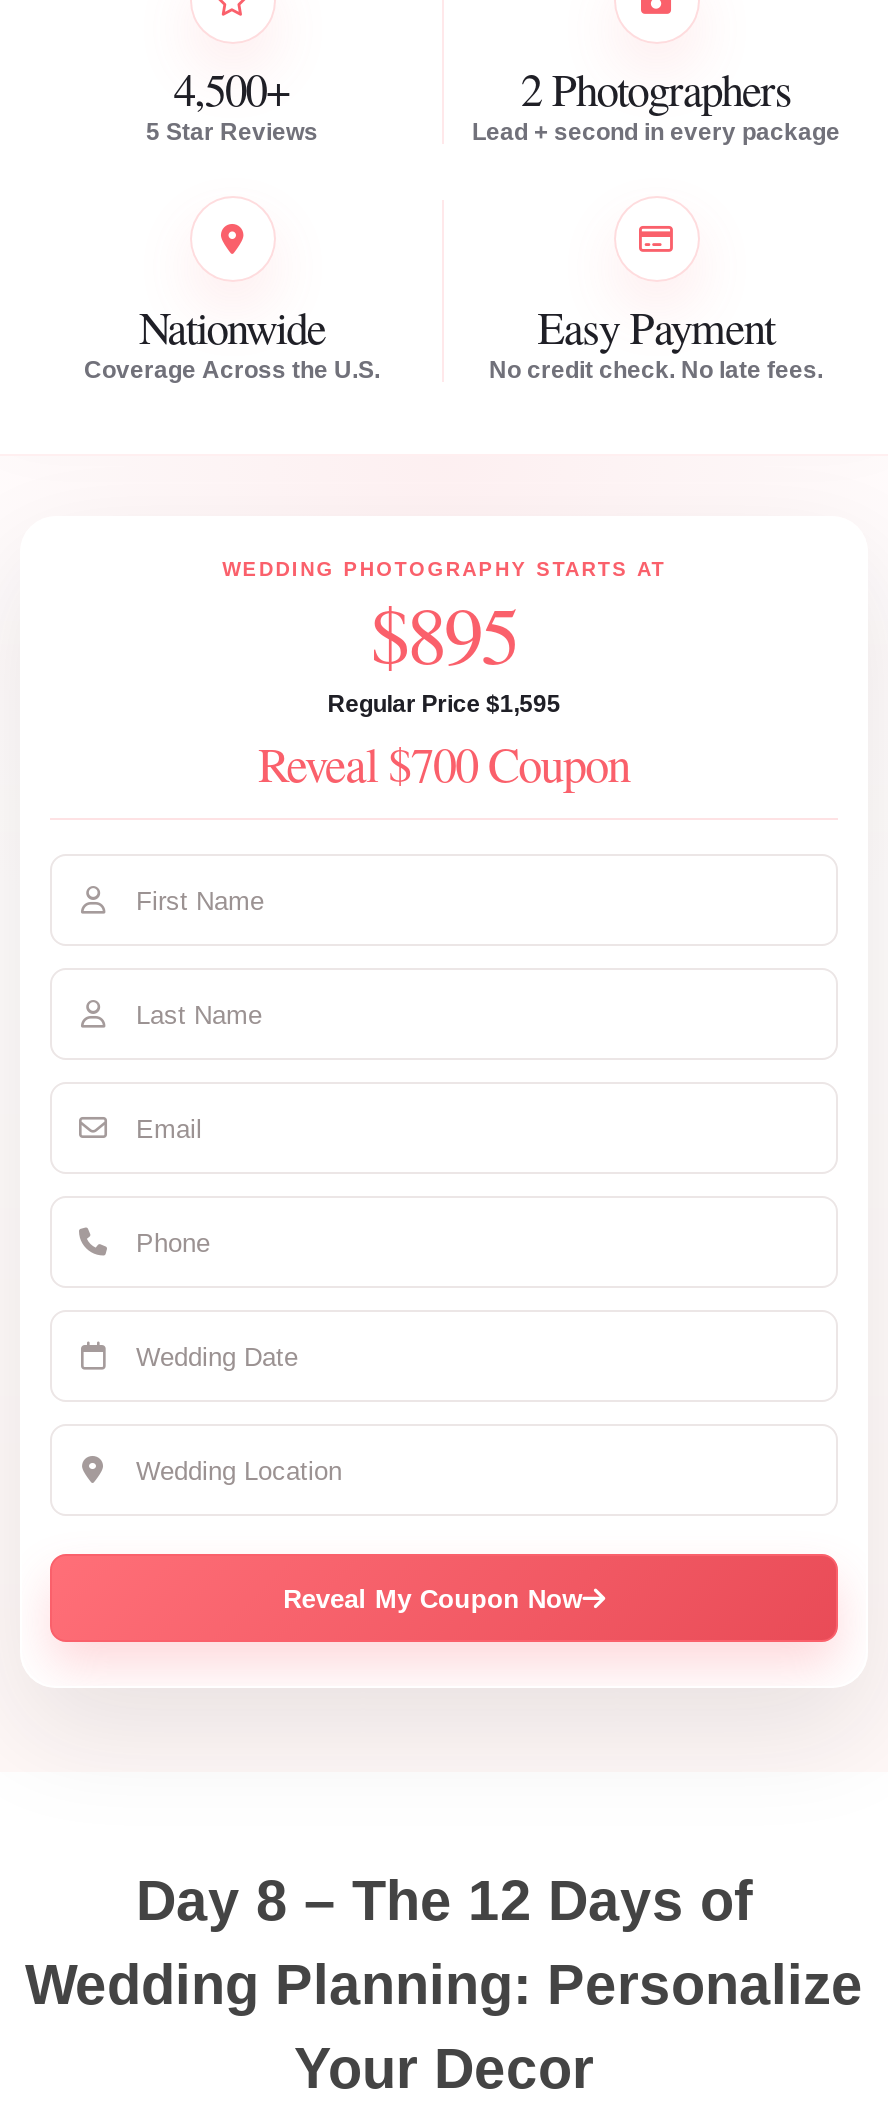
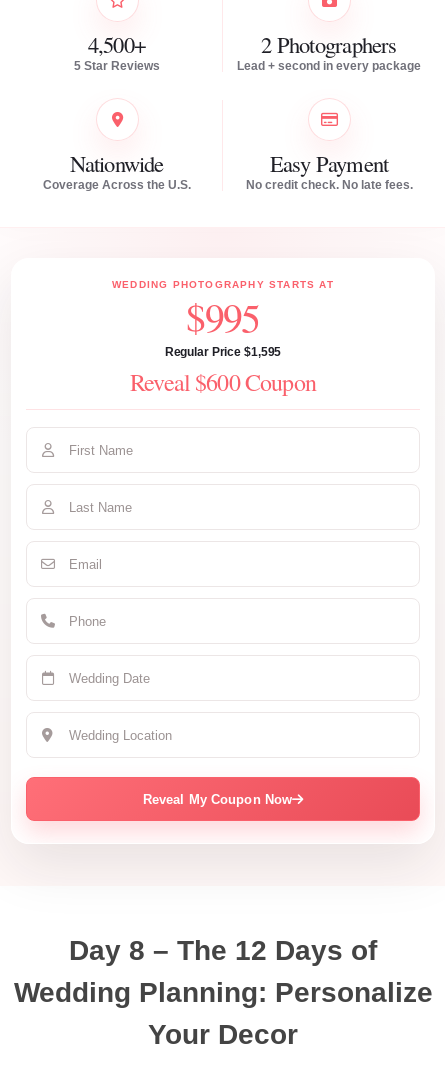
[370,580,518,686] $895 -> [186,290,260,343] $995
[258,732,630,796] Reveal $700 Coupon -> [130,366,316,398] Reveal $600 Coupon

